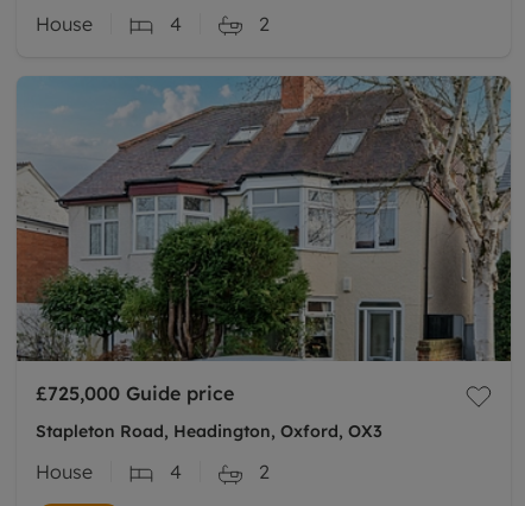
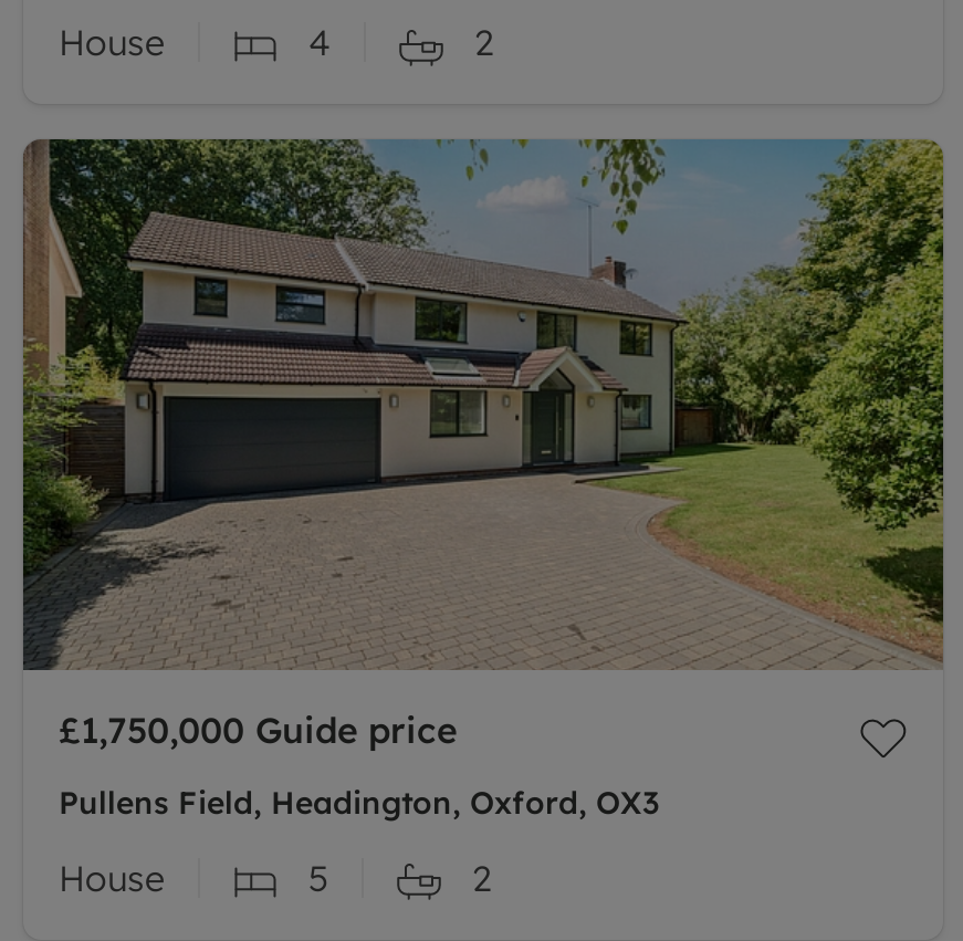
[15,75,512,405] [image] | £725,000 Guide price -> [21,136,945,752] [image] | £1,750,000 Guide price
[36,421,382,442] Stapleton Road, Headington, Oxford, OX3 -> [59,783,660,822] Pullens Field, Headington, Oxford, OX3
[170,460,182,484] 4 -> [308,856,328,900] 5

